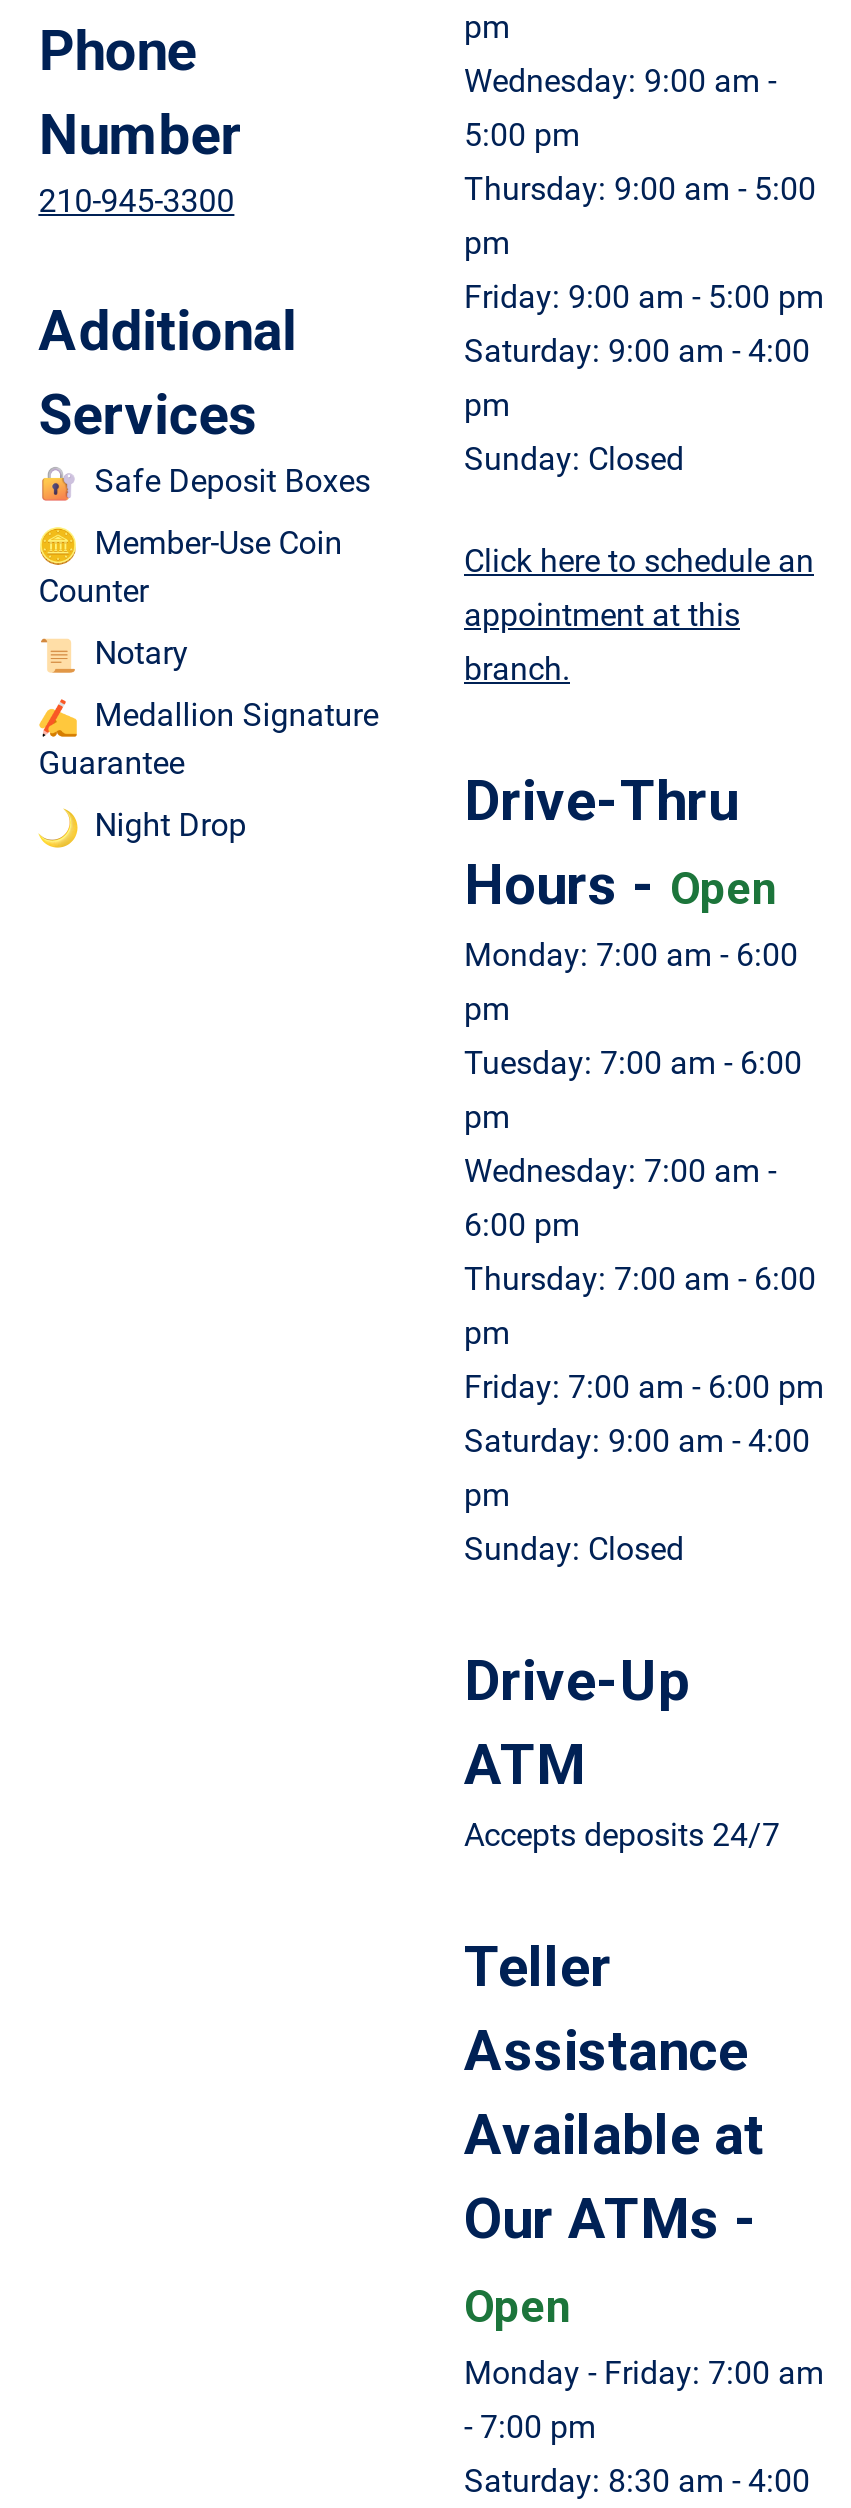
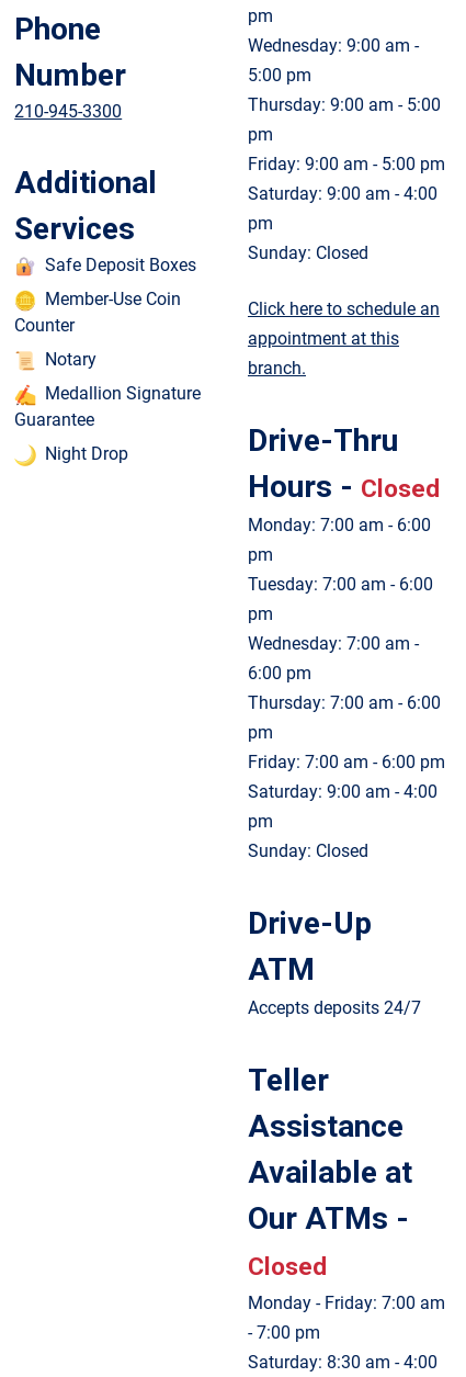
[464,852,776,918] Hours - Open -> [248,469,440,505] Hours - Closed
[464,2280,570,2332] Open -> [248,1252,327,1280] Closed

